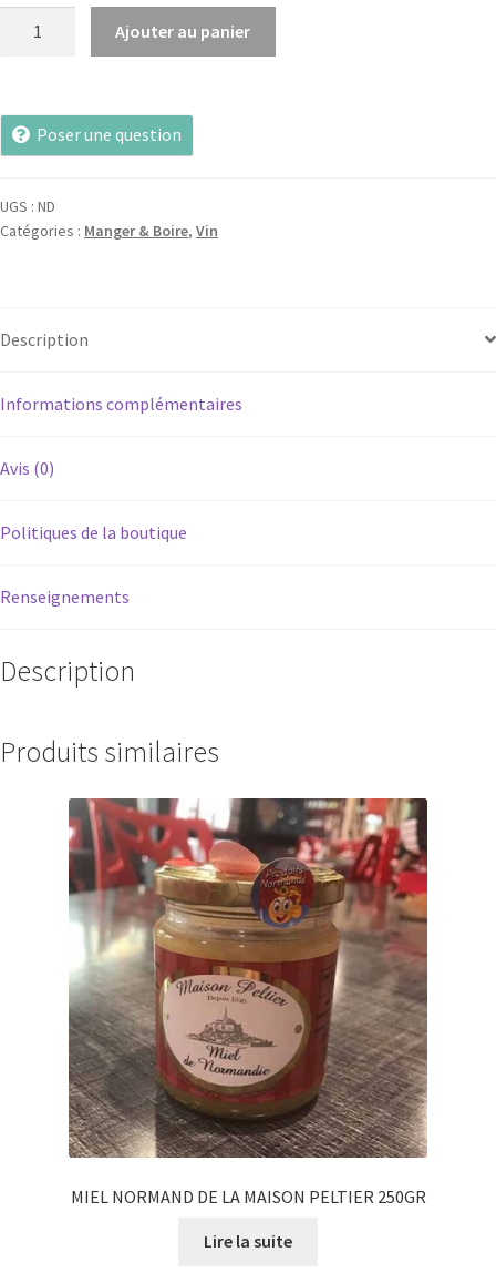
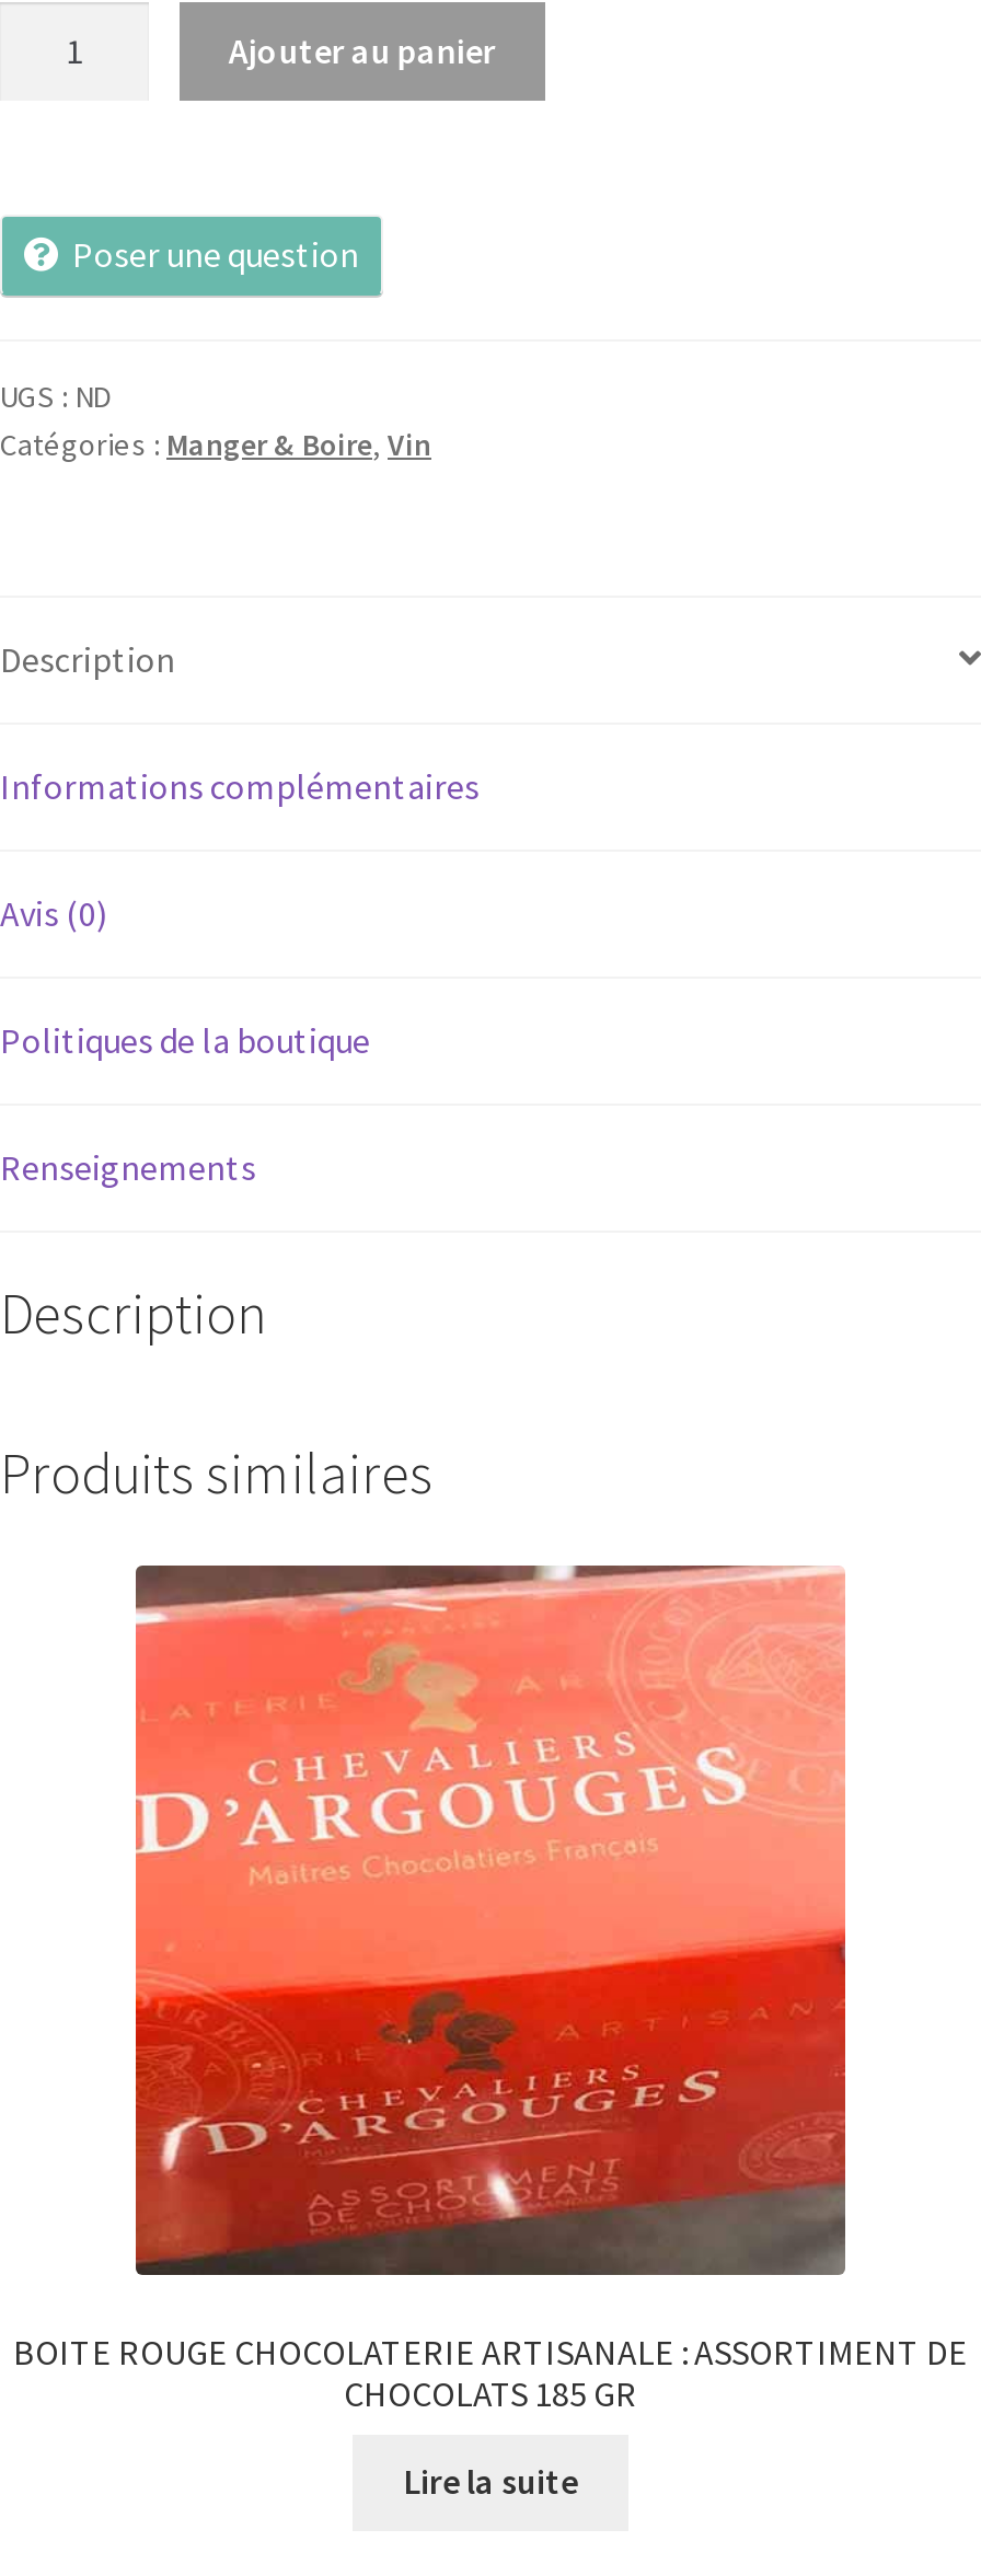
[68,797,428,1207] [image] | MIEL NORMAND DE LA MAISON PELTIER 250GR -> [13,1563,968,2415] [image] | BOITE ROUGE CHOCOLATERIE ARTISANALE : ASSORTIMENT DE | CHOCOLATS 185 GR

